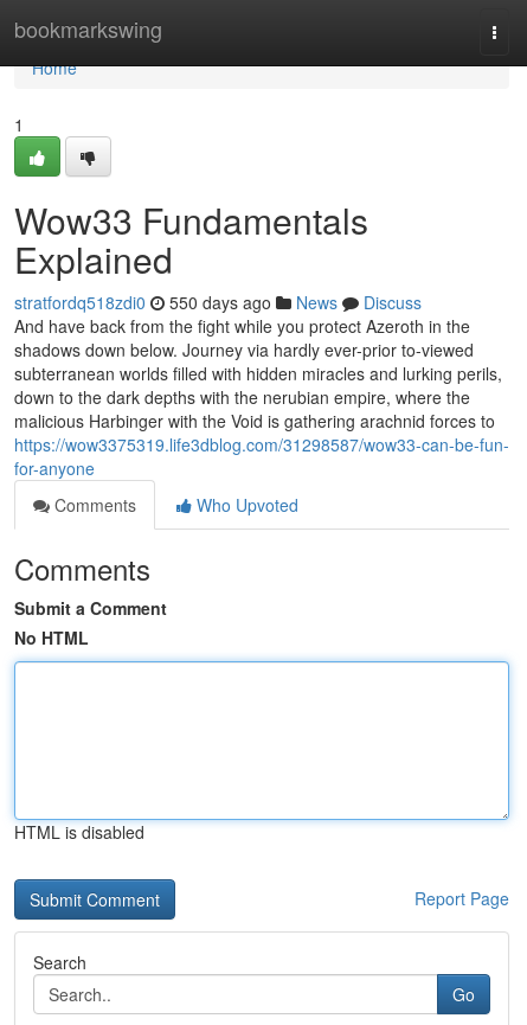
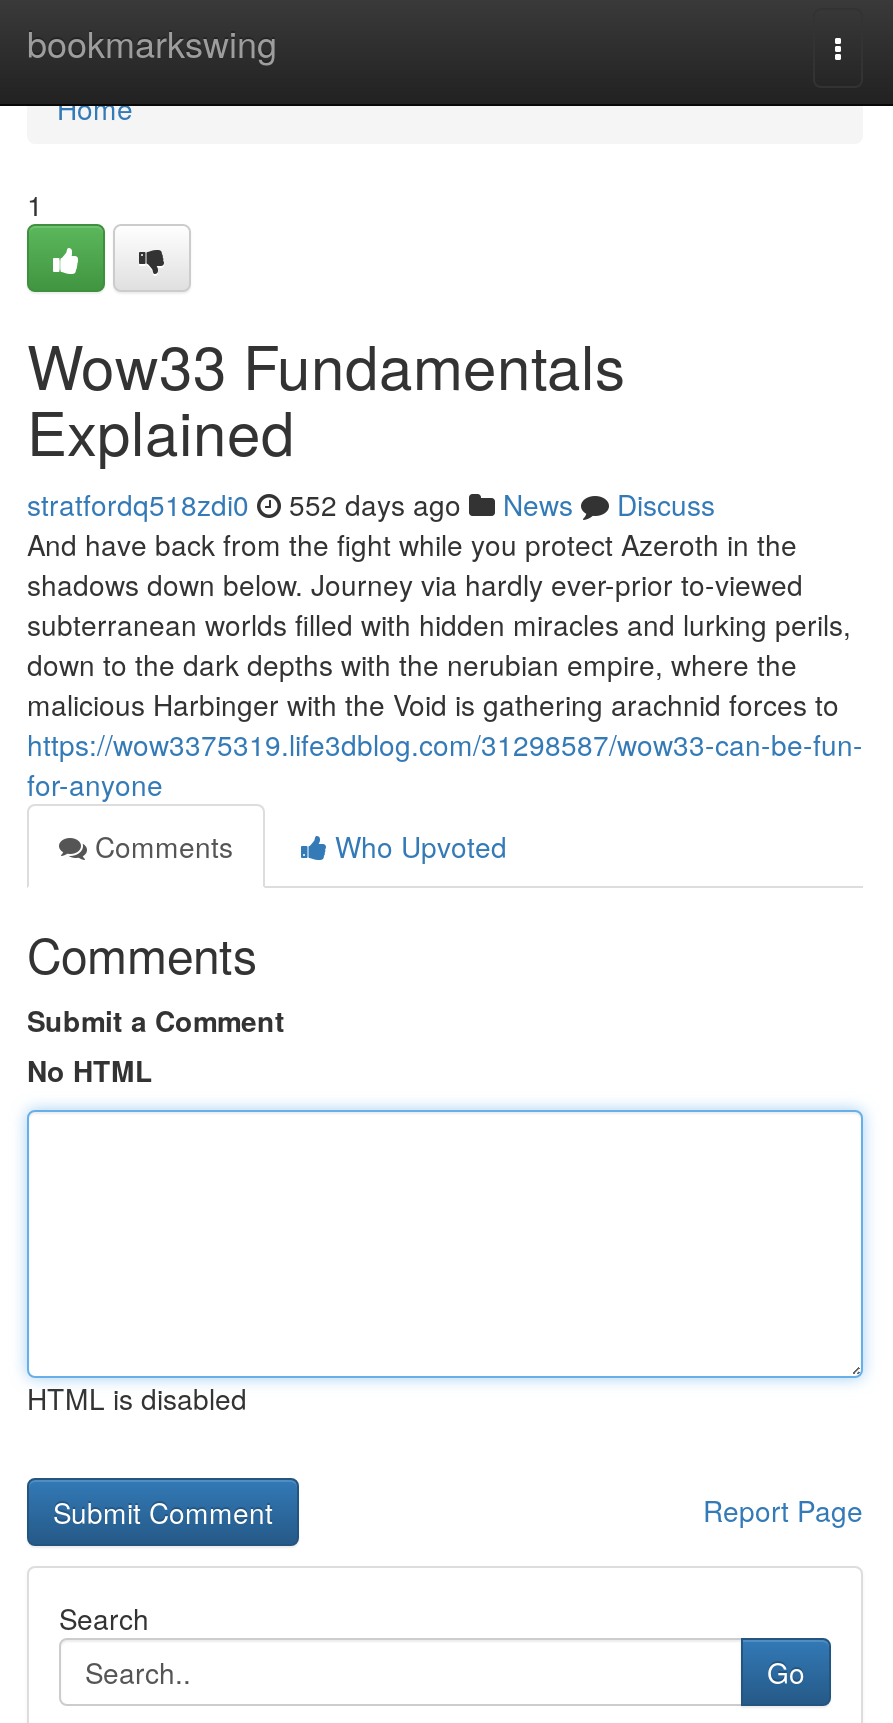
[14,290,422,314] stratfordq518zdi0 550 days ago News Discuss -> [27,484,715,524] stratfordq518zdi0 552 days ago News Discuss

